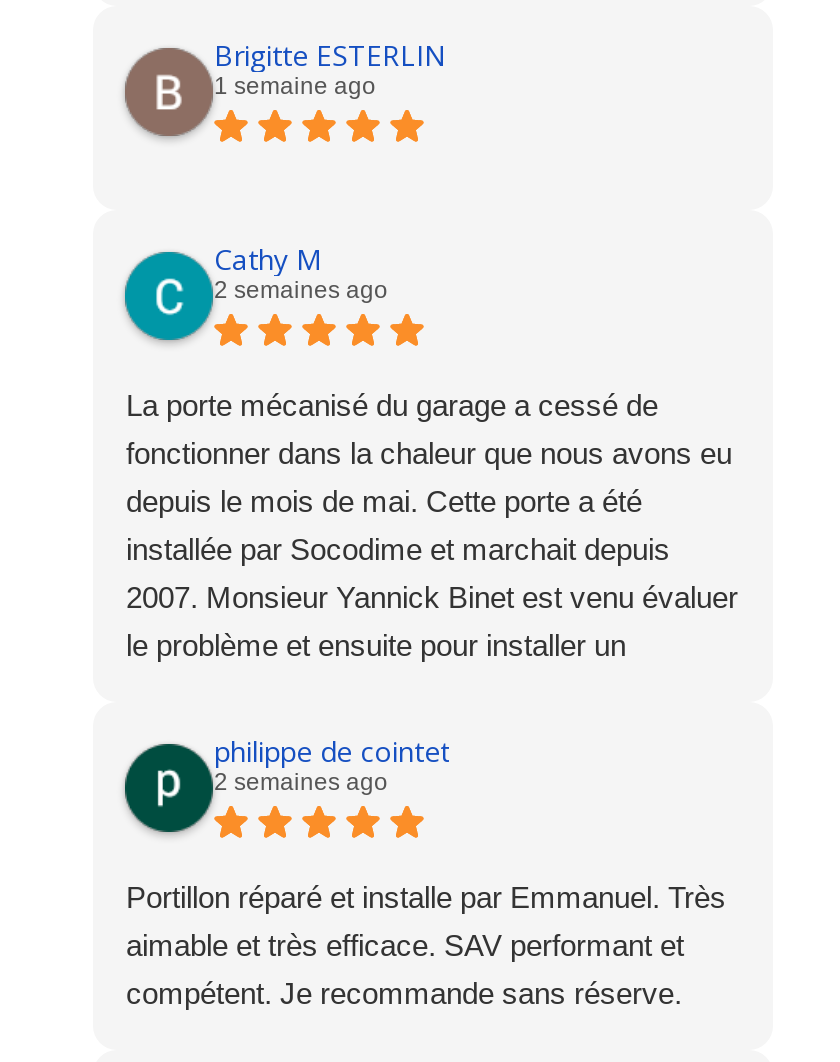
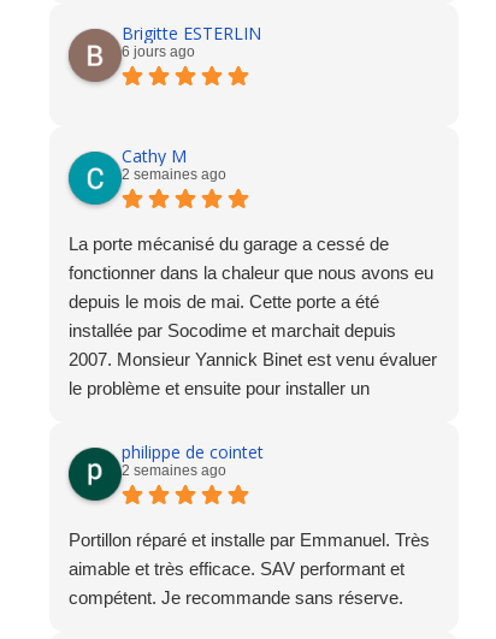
[214,72,376,100] 1 semaine ago -> [122,43,196,60] 6 jours ago

